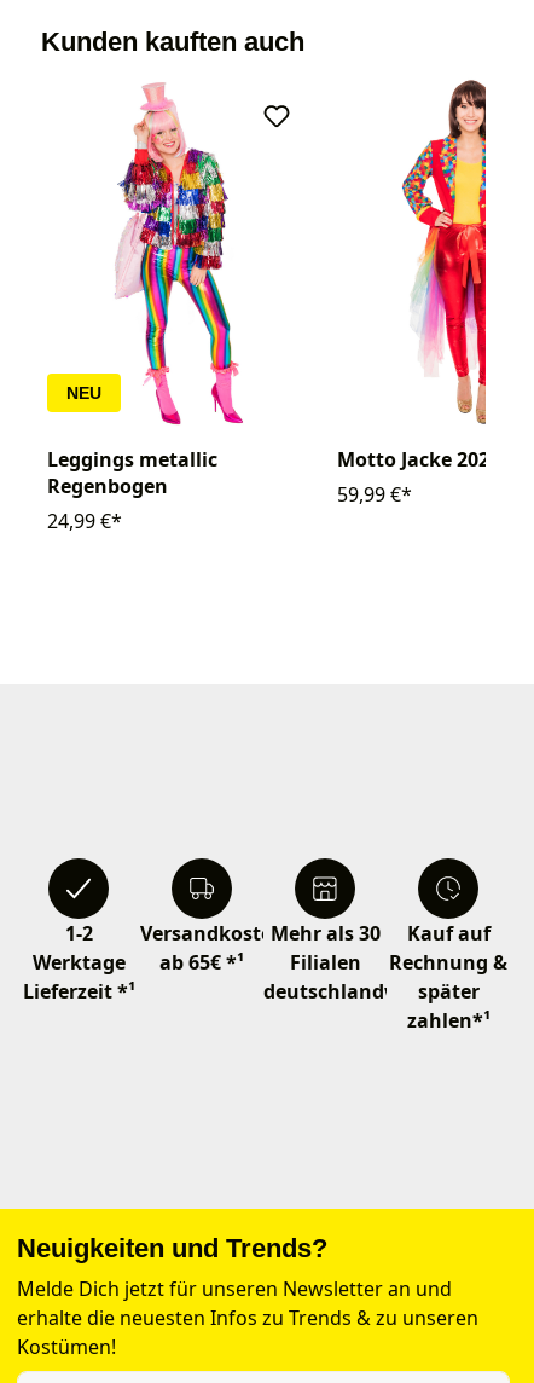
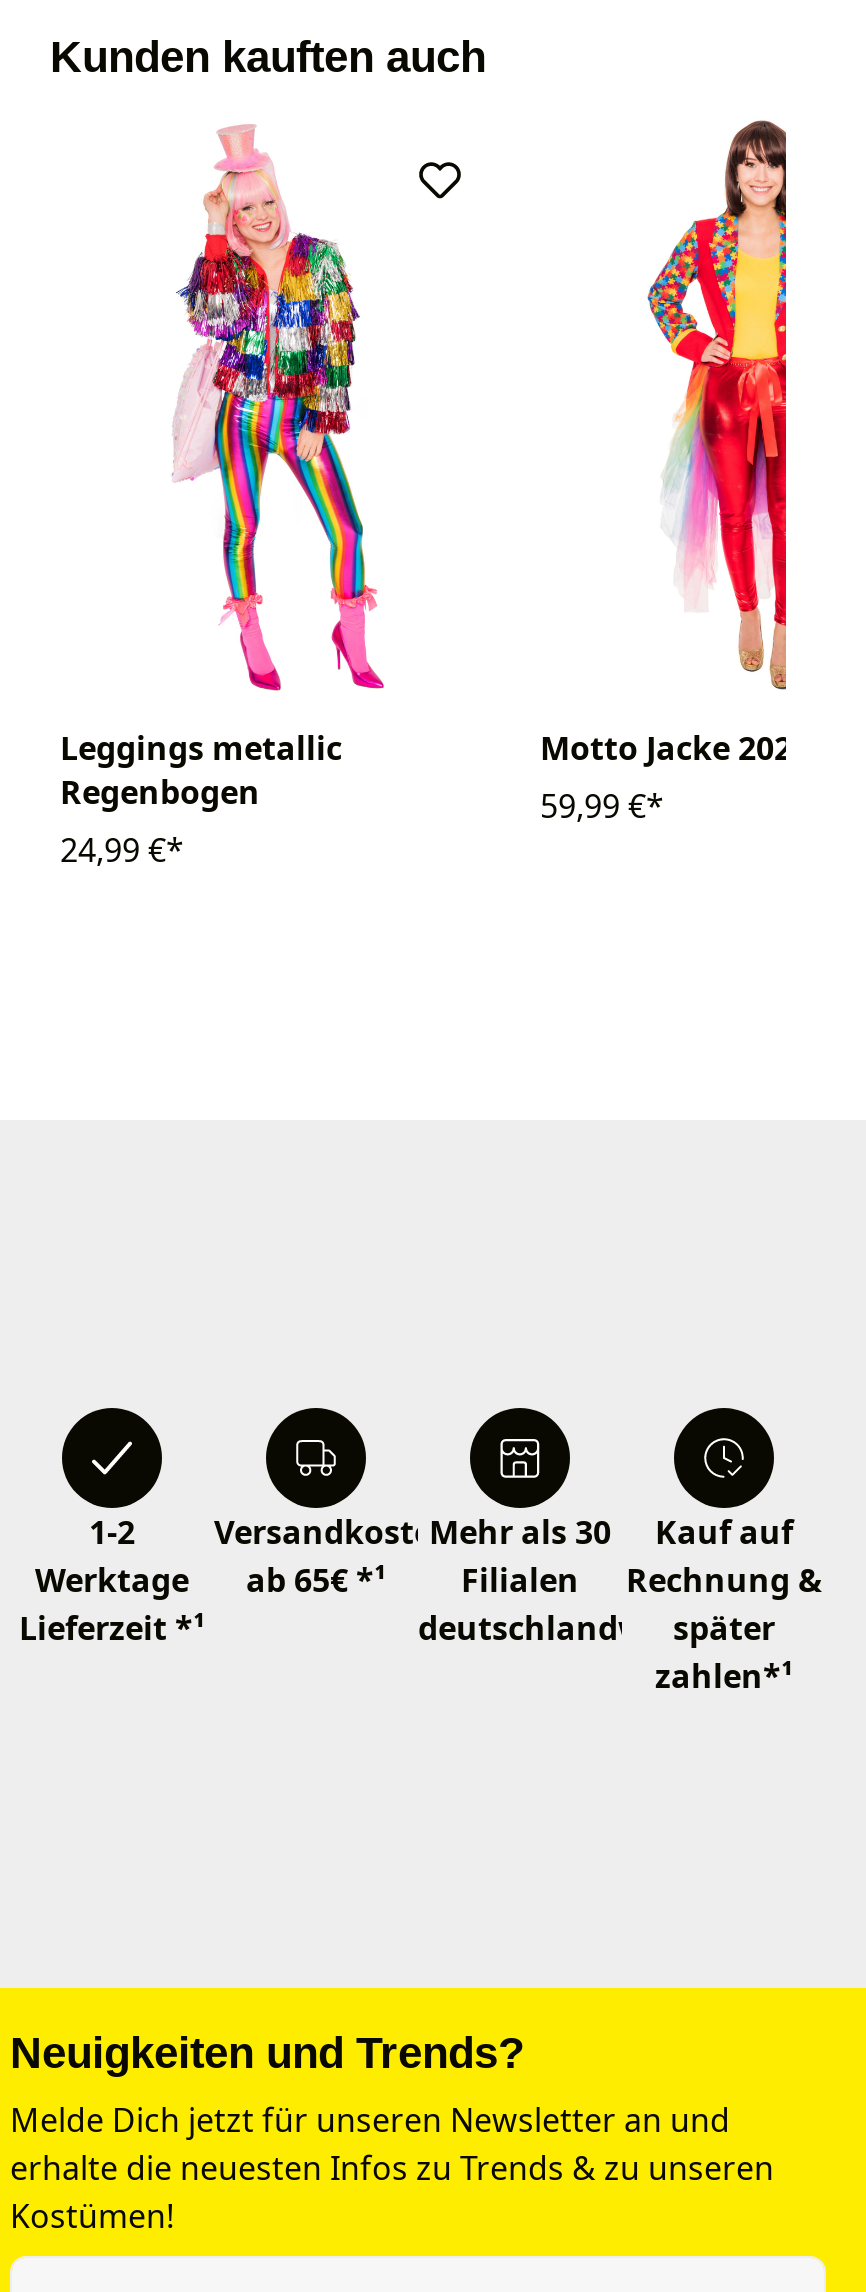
[66,383,101,403] NEU -> none

